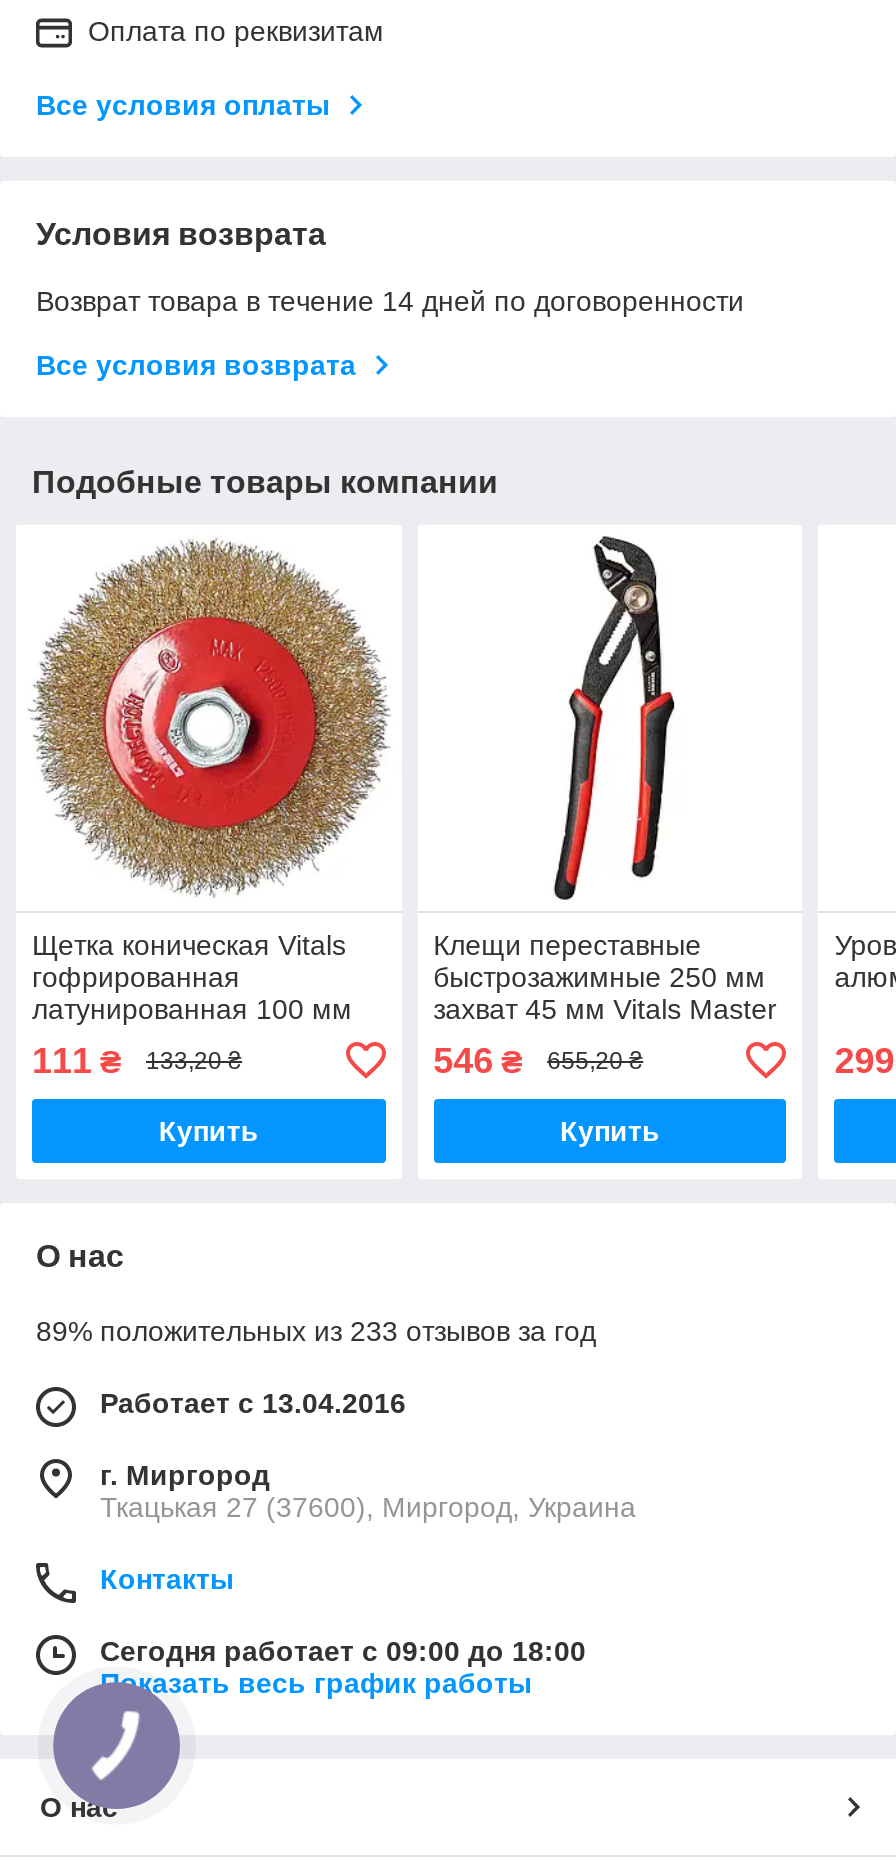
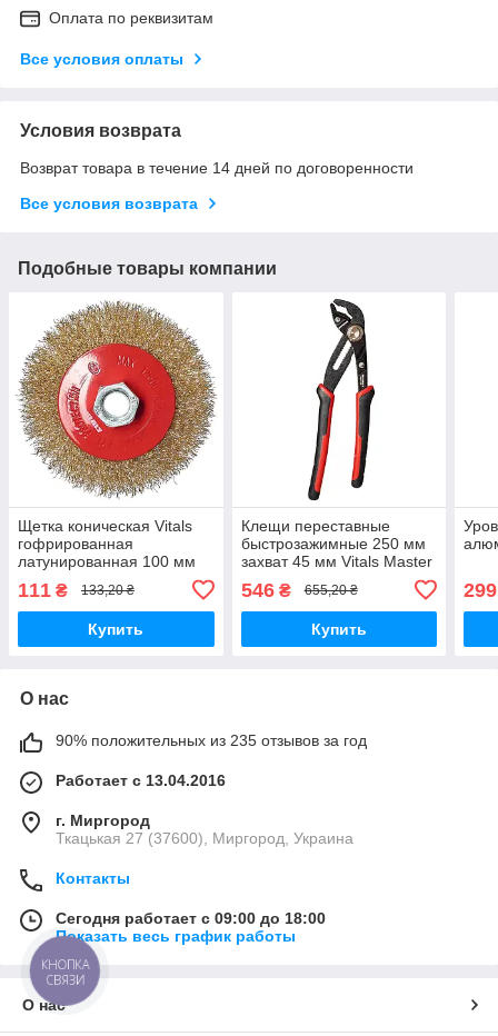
[36,1315,596,1347] 89% положительных из 233 отзывов за год -> [56,731,367,749] 90% положительных из 235 отзывов за год
none -> [41,956,89,988] КНОПКА | СВЯЗИ

